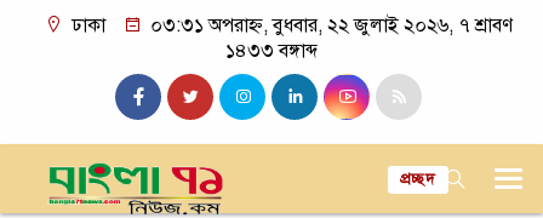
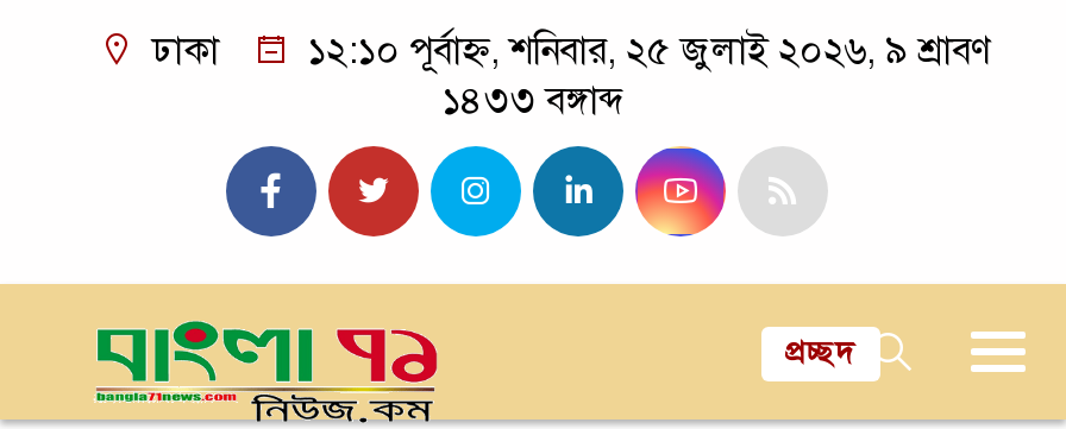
[145,13,512,38] ০৩:৩১ অপরাহ্ন, বুধবার, ২২ জুলাই ২০২৬, ৭ শ্রাবণ -> [297,27,992,75] ১২:১০ পূর্বাহ্ন, শনিবার, ২৫ জুলাই ২০২৬, ৯ শ্রাবণ

